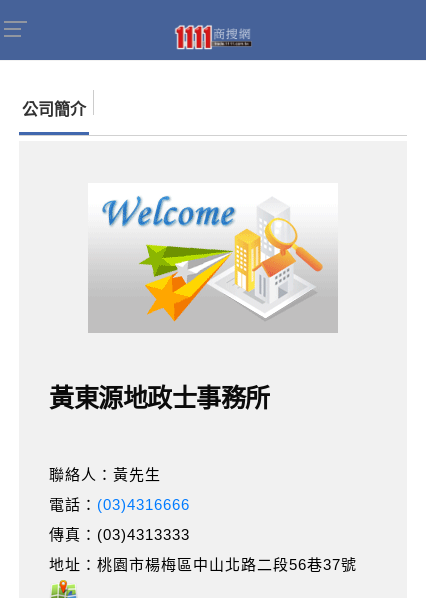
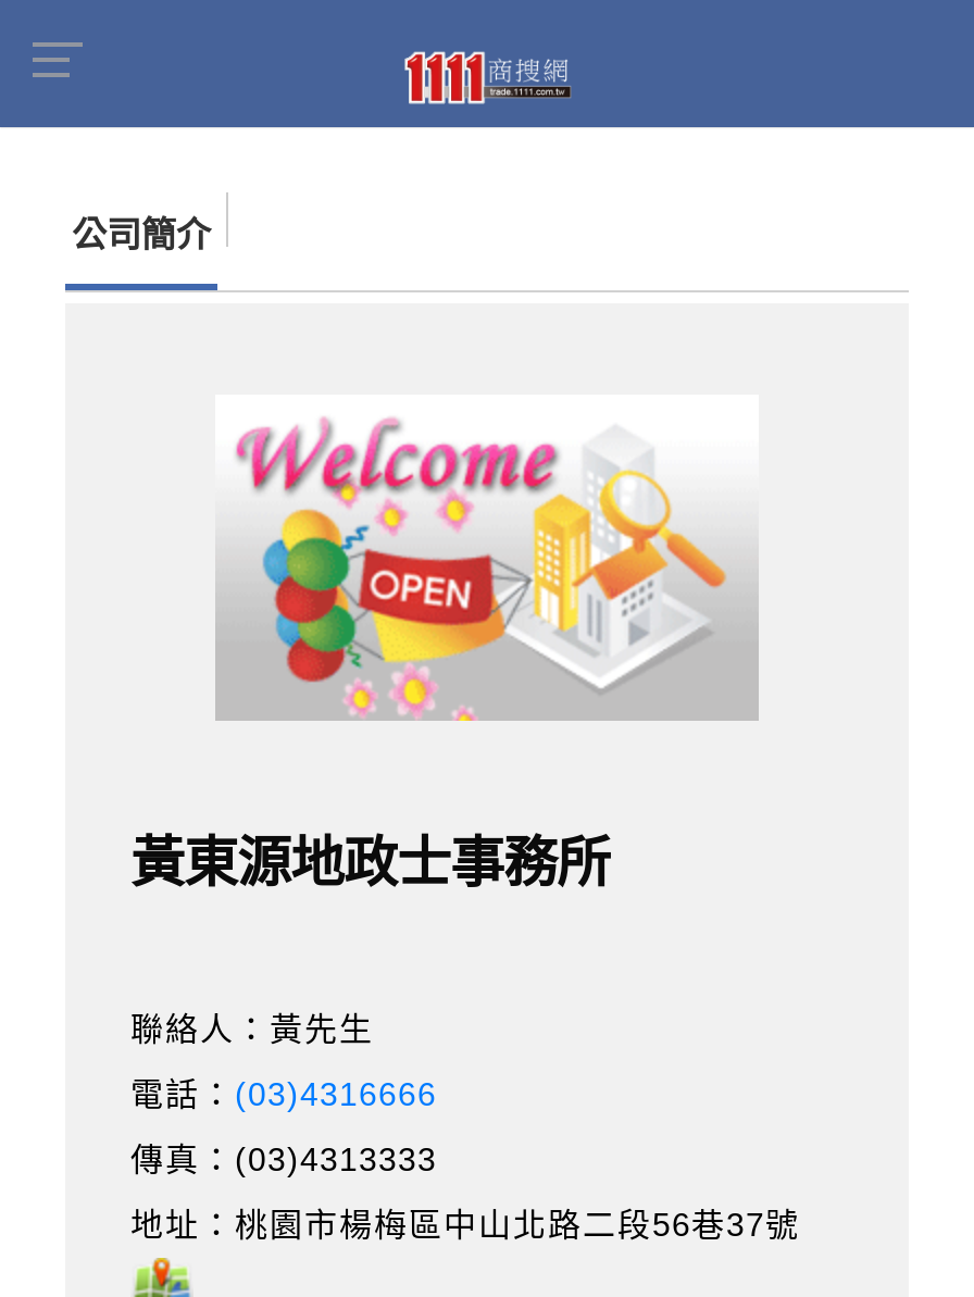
[98,194,245,333] [image] -> [235,416,561,723] [image]

